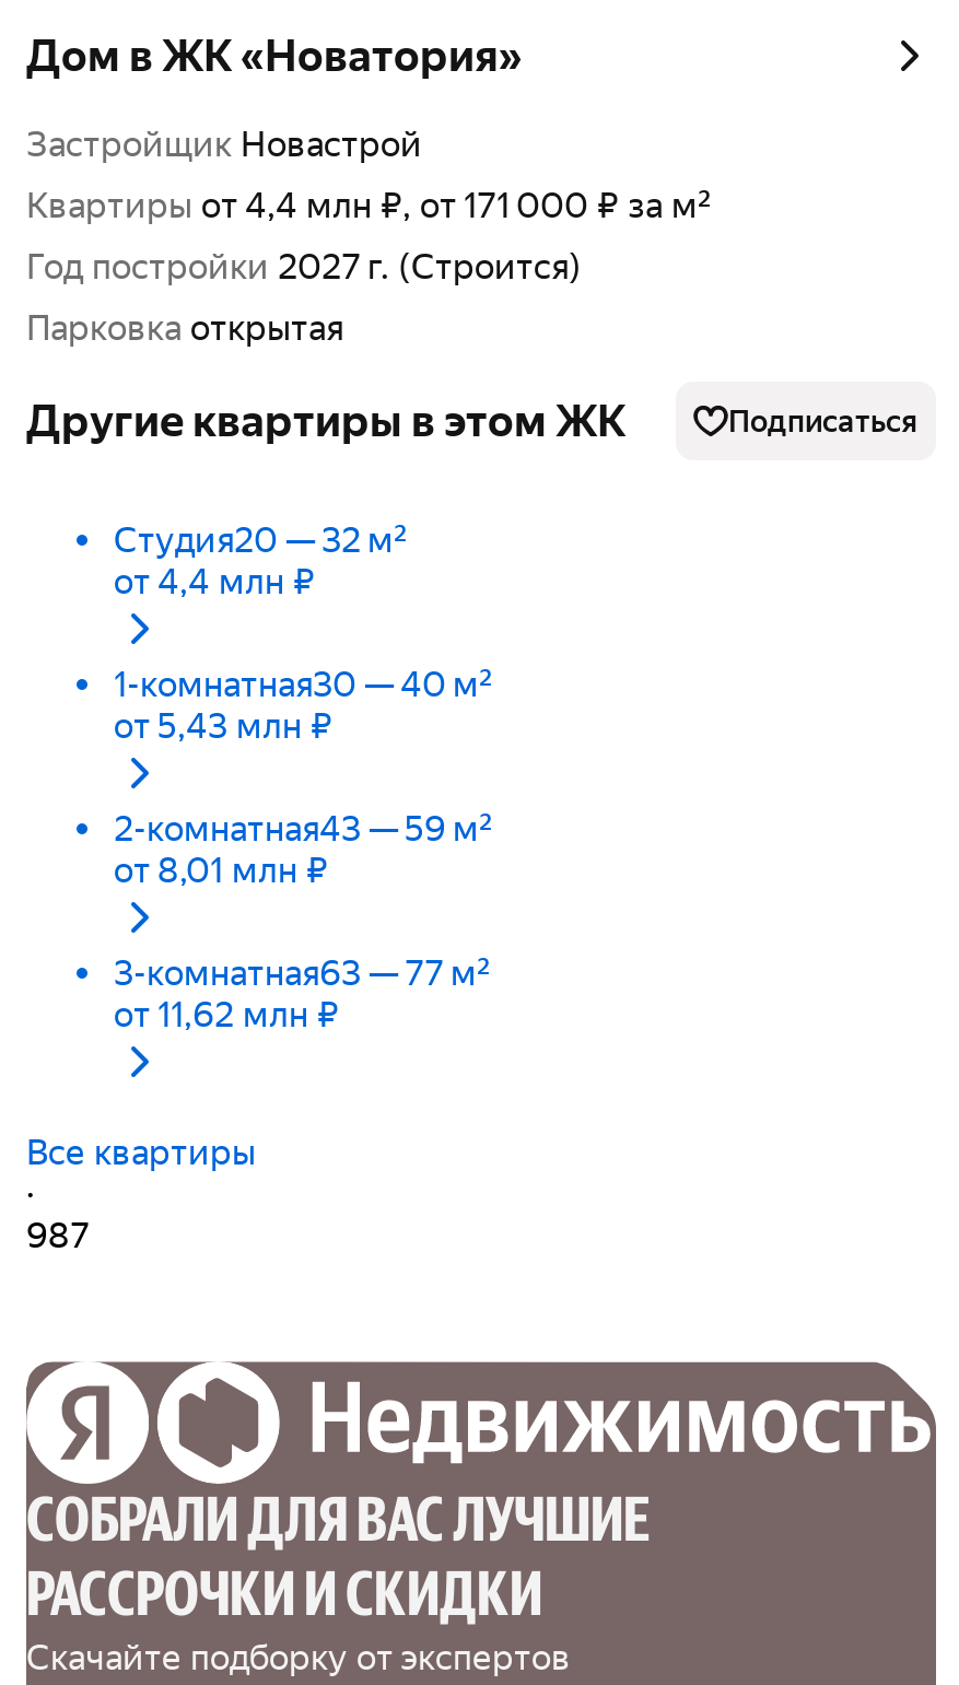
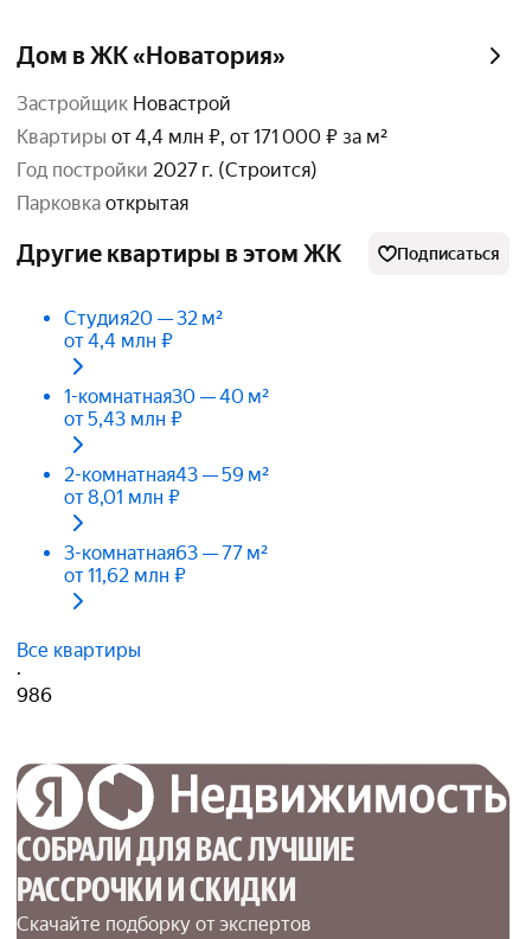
[26,1215,90,1257] 987 -> [17,684,52,707] 986

